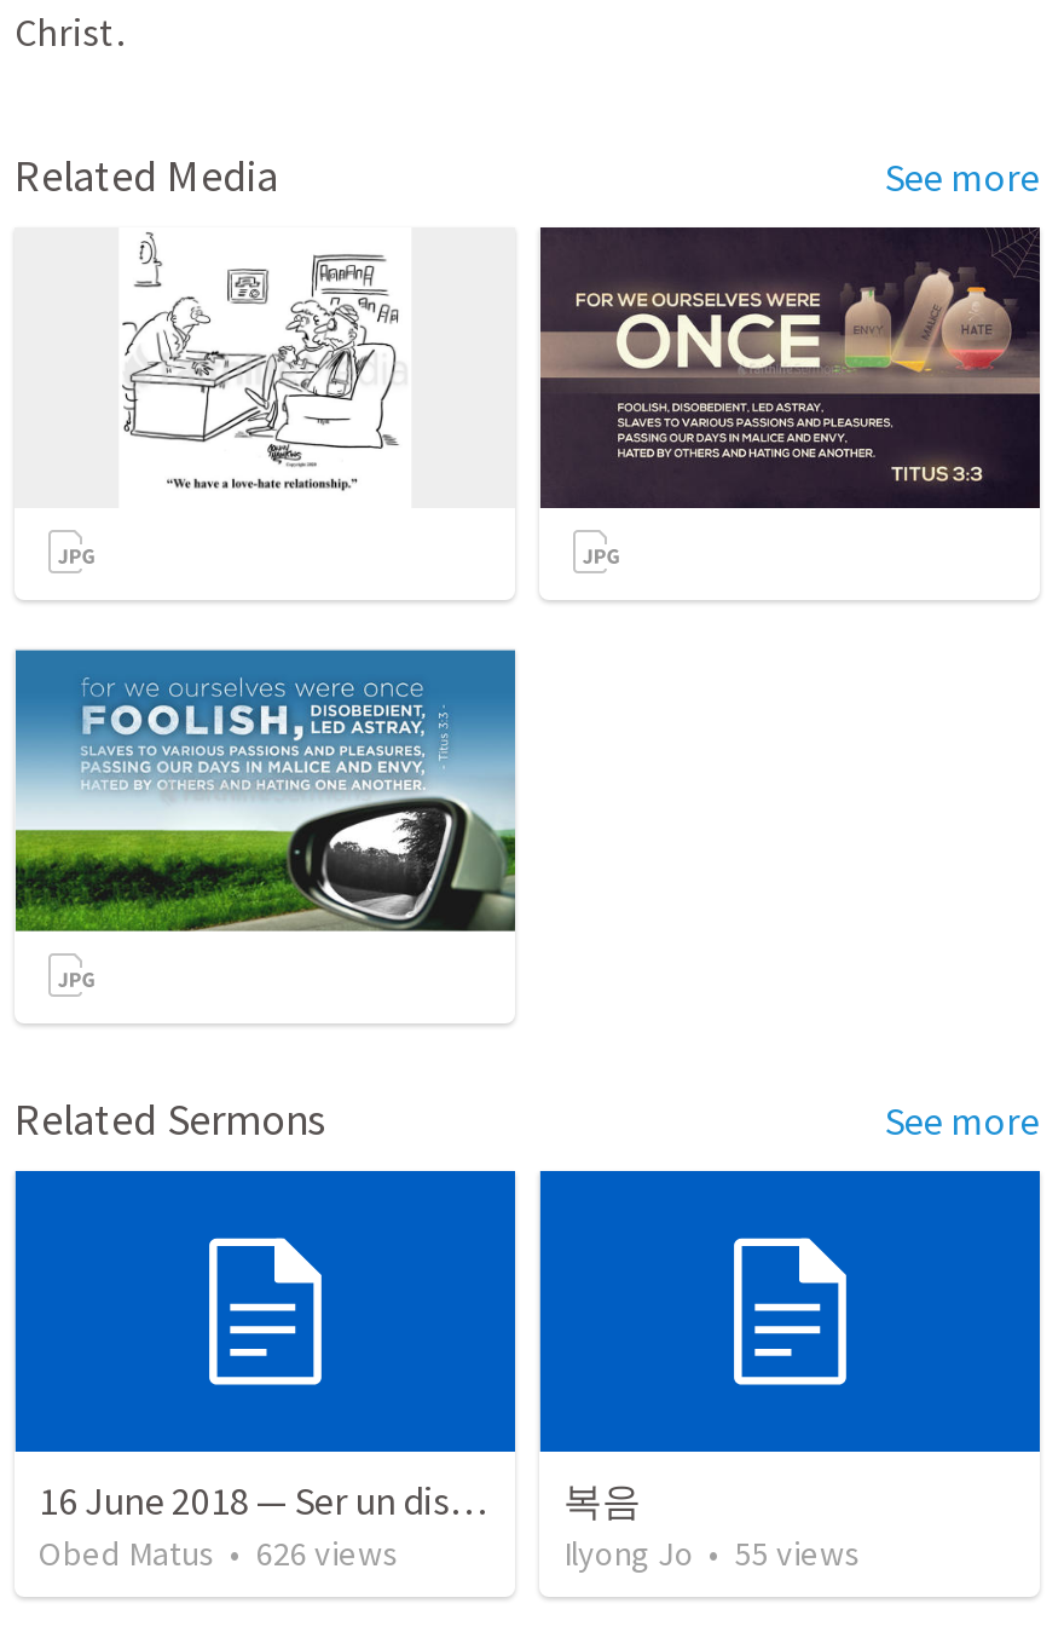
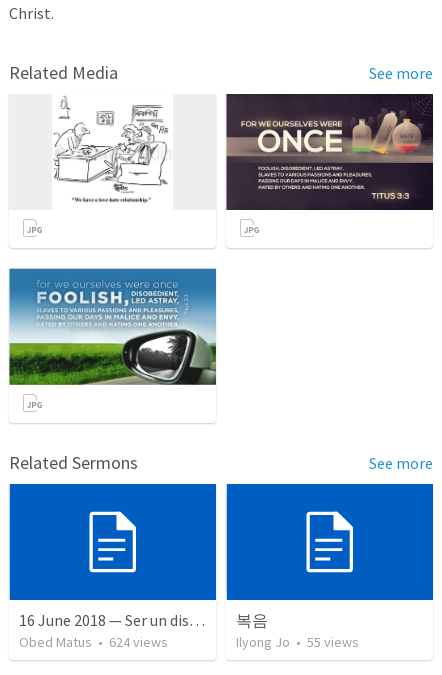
[39,1532,399,1576] Obed Matus • 626 views -> [19,633,168,651] Obed Matus • 624 views

